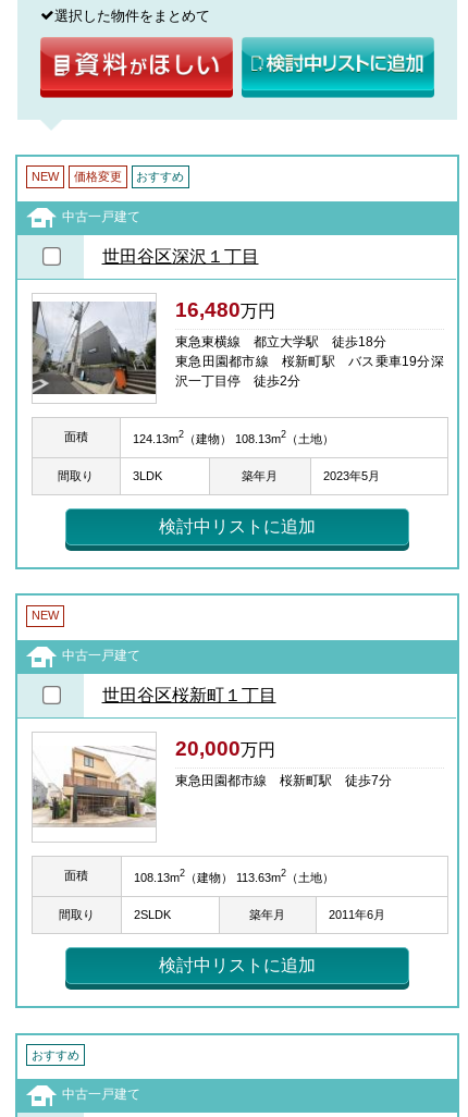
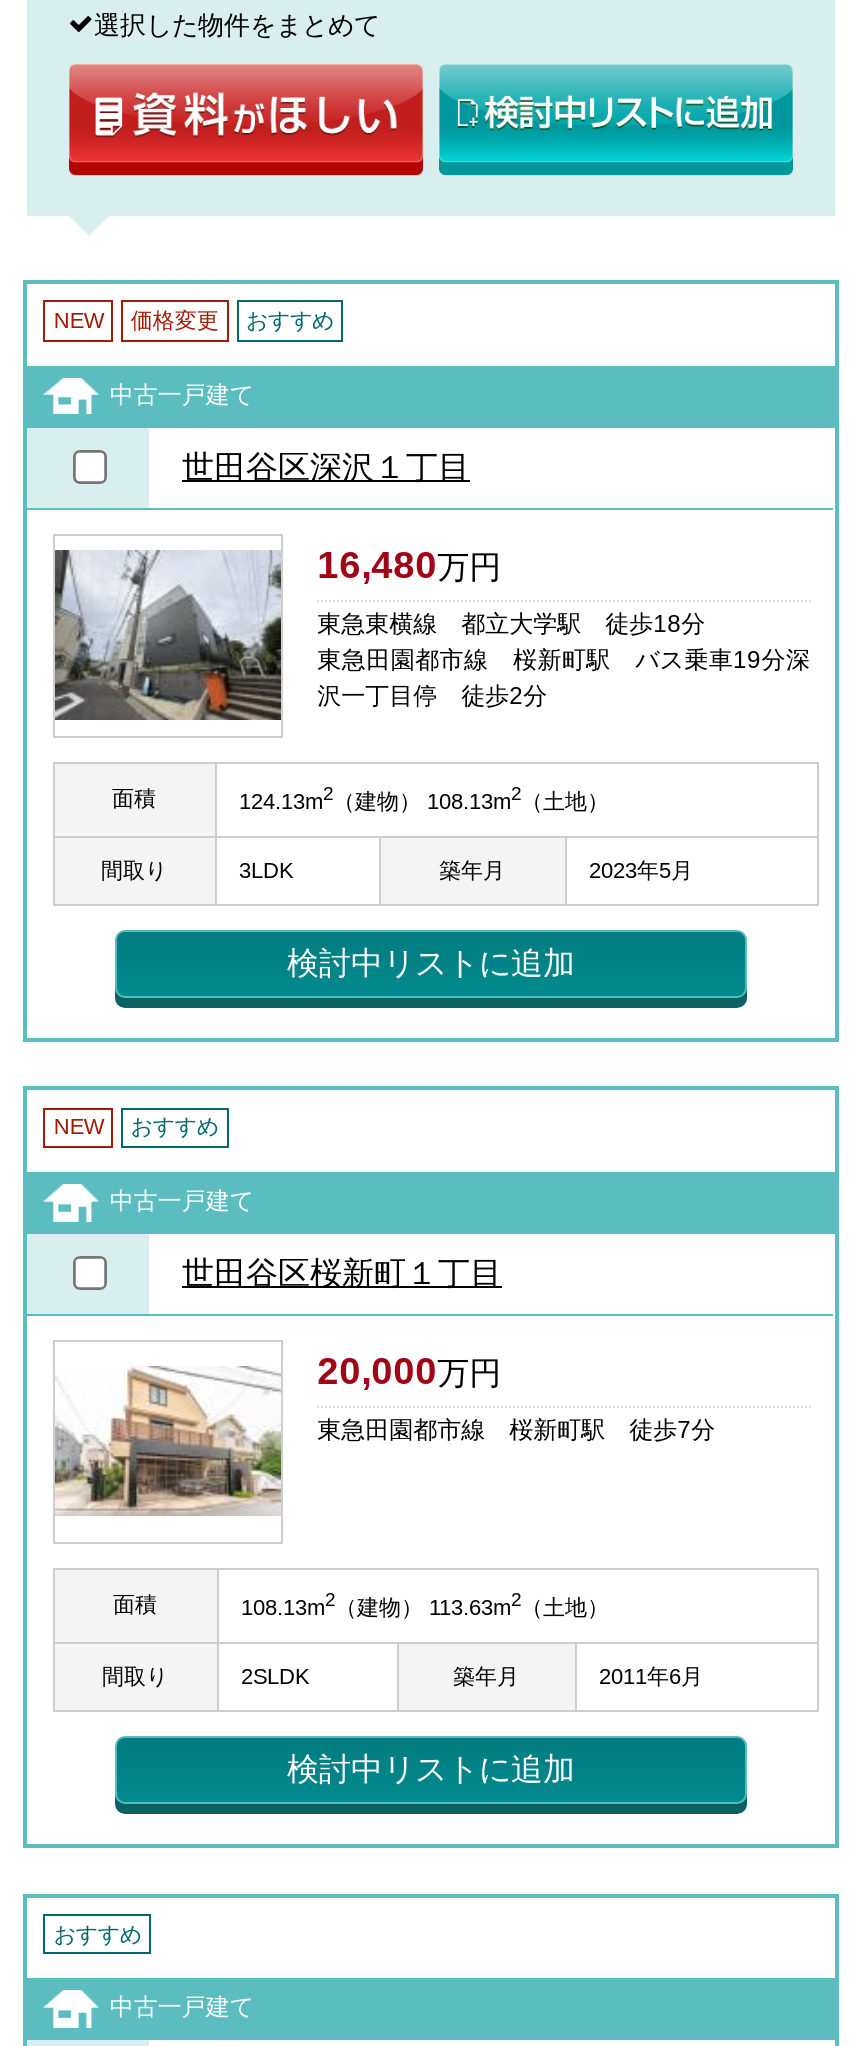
none -> [131,1115,219,1139] おすすめ

